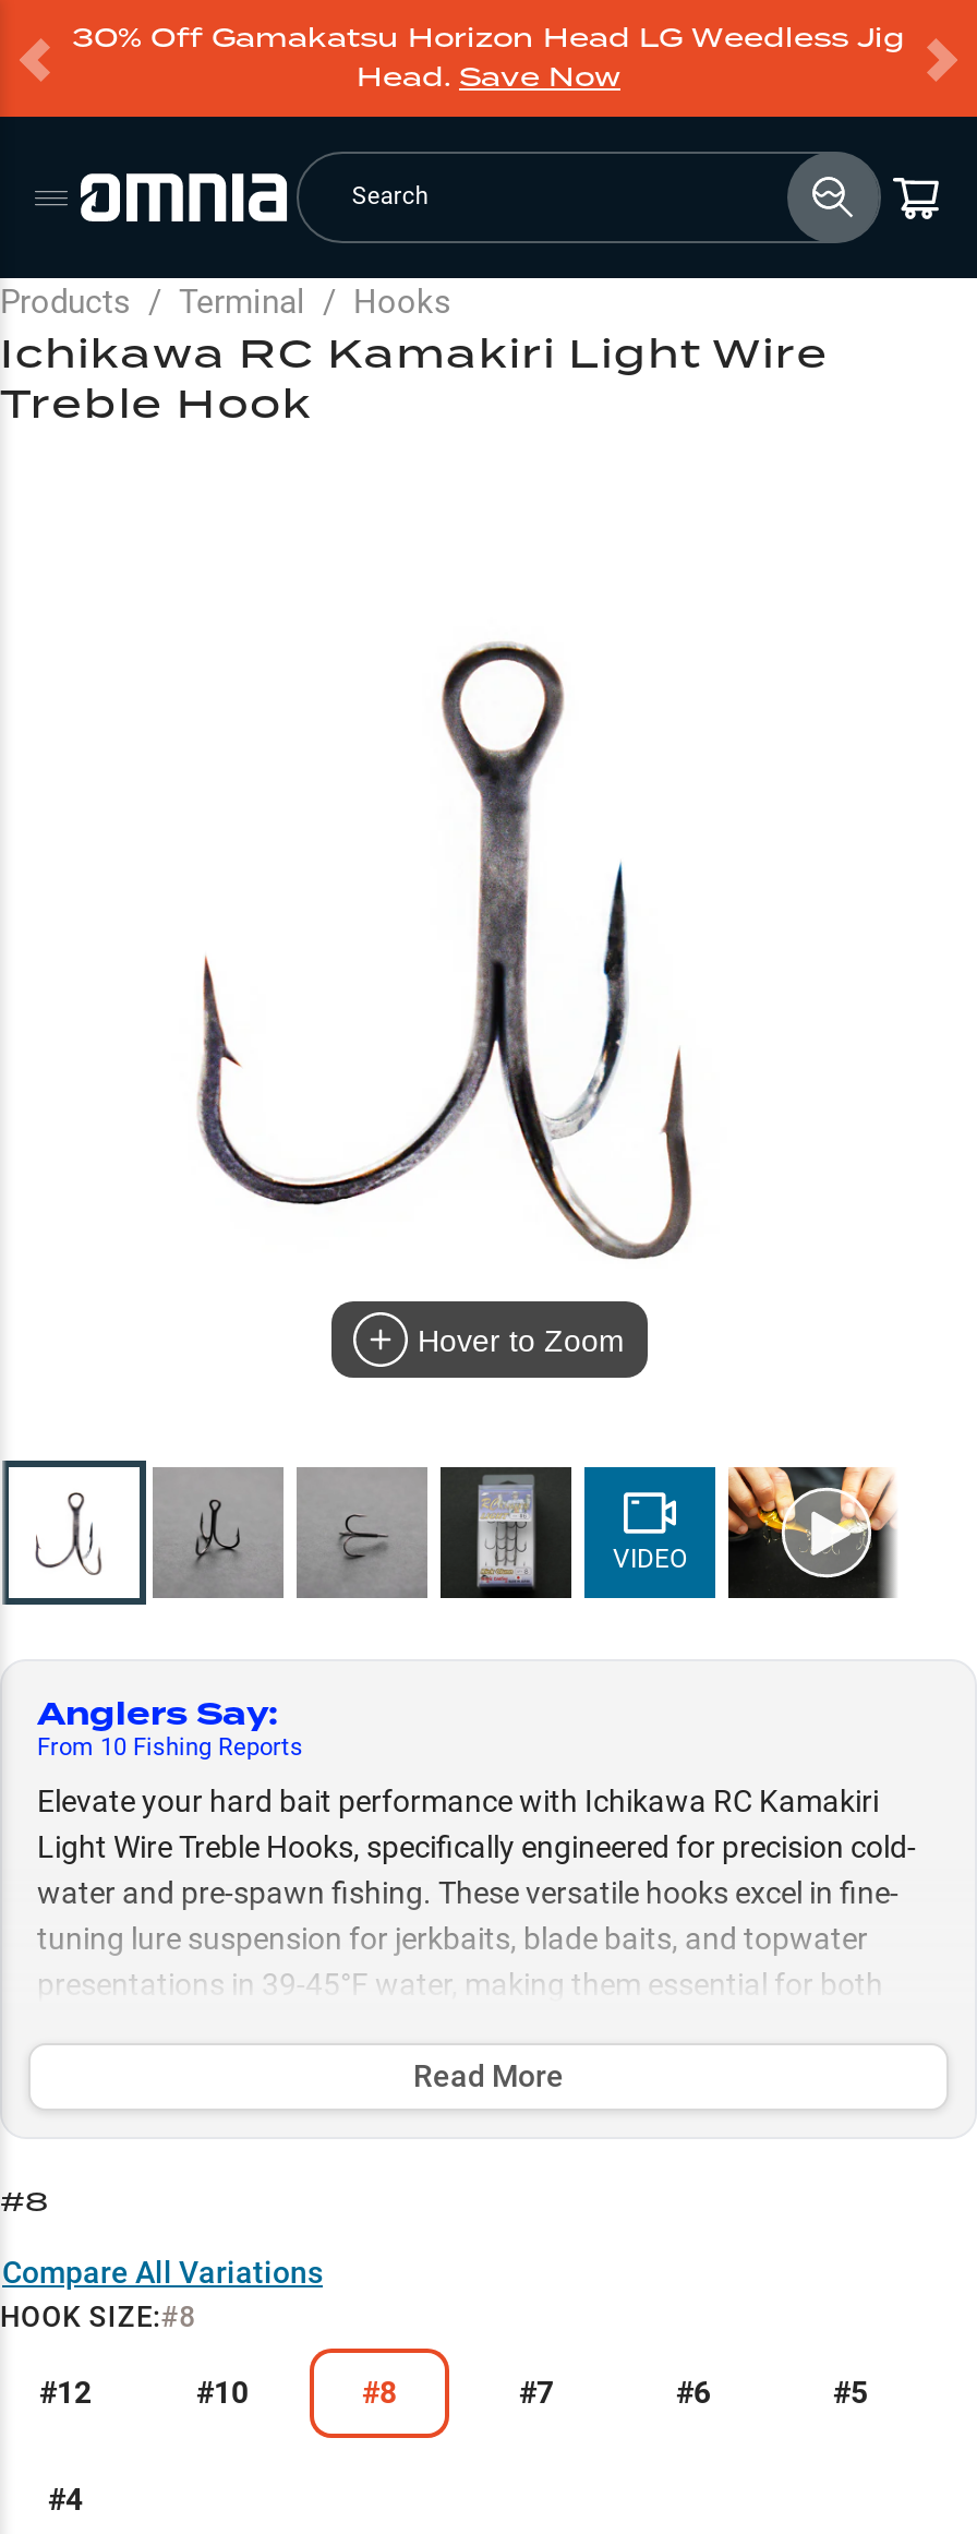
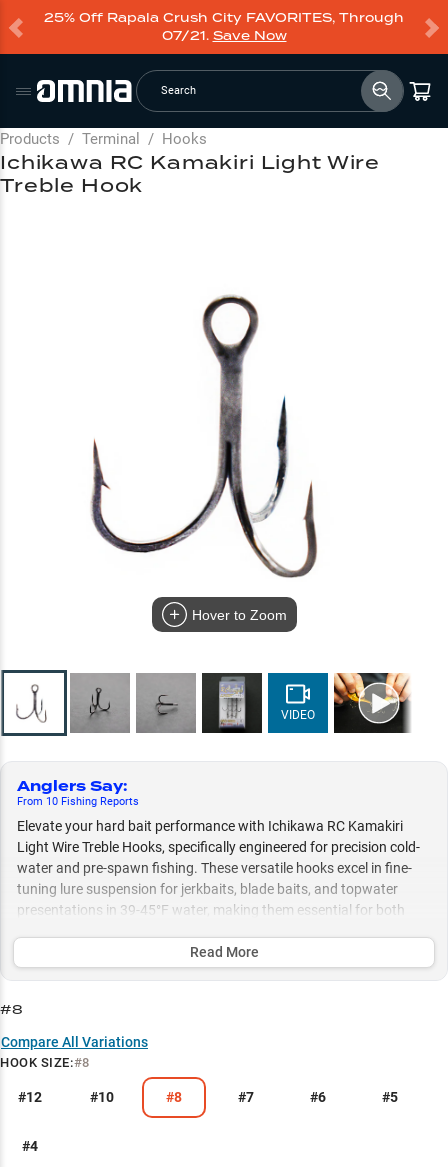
[72,19,905,95] 30% Off Gamakatsu Horizon Head LG Weedless Jig | Head. Save Now -> [44,9,404,44] 25% Off Rapala Crush City FAVORITES, Through | 07/21. Save Now

